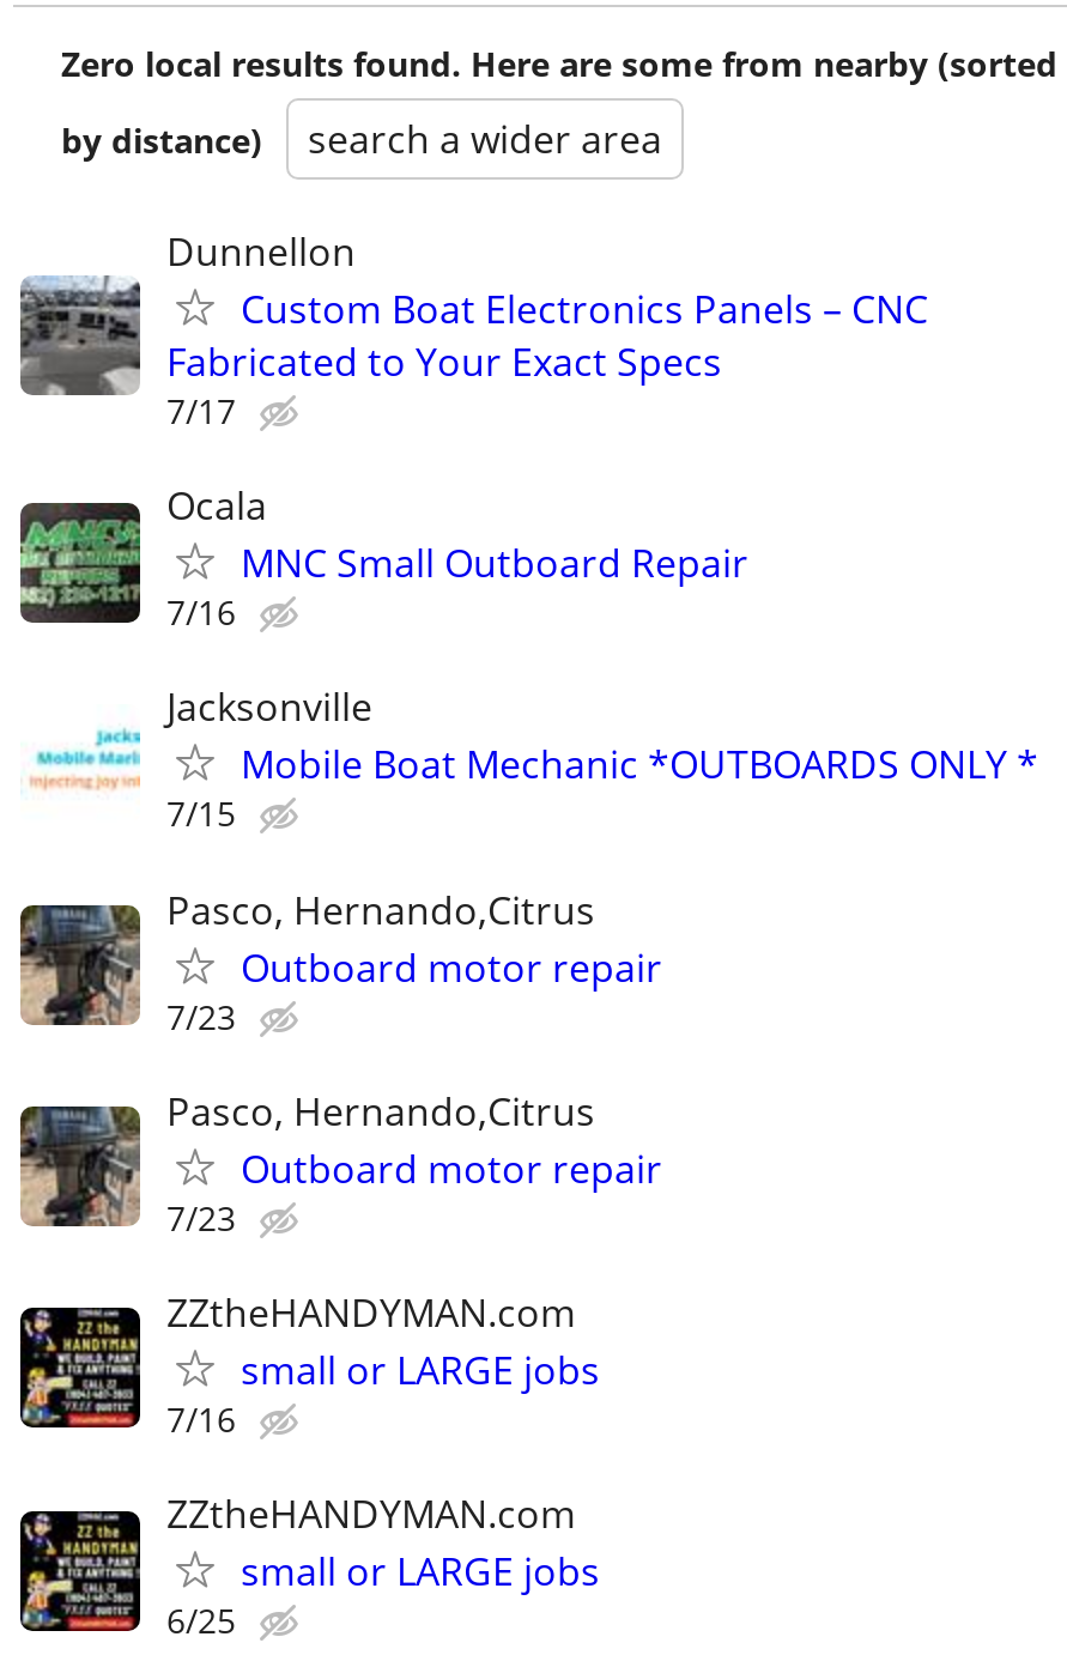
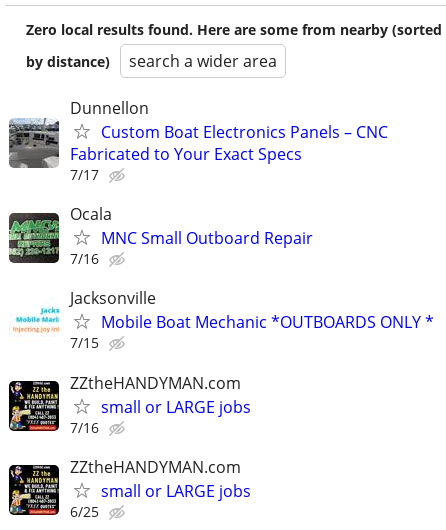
[20,883,662,1240] [image] | Pasco, Hernando,Citrus | Outboard motor repair | 7/23 | Pasco, Hernando,Citrus | Outboard motor repair | 7/23 -> none
[18,1104,143,1229] [image] -> none

